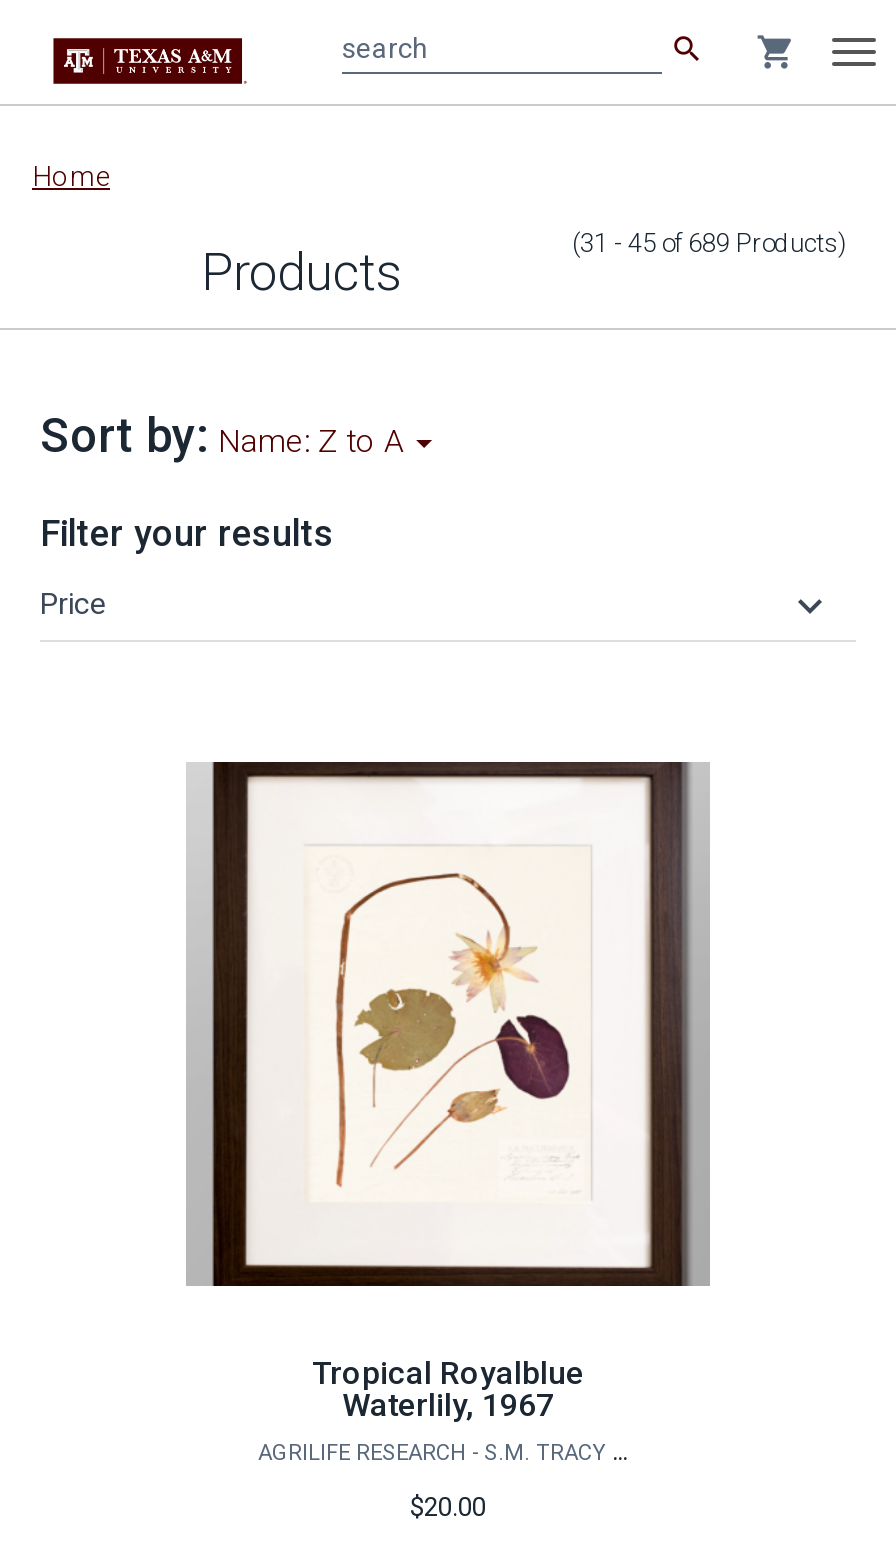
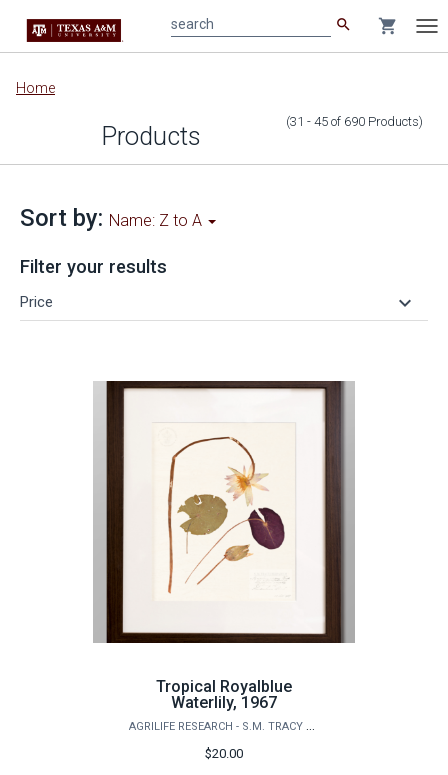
[572,228,846,258] (31 - 45 of 689 Products) -> [286,114,423,129] (31 - 45 of 690 Products)

